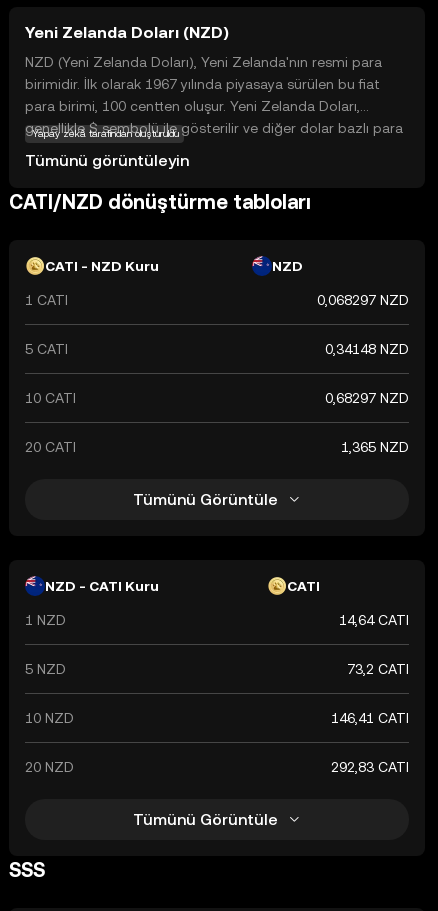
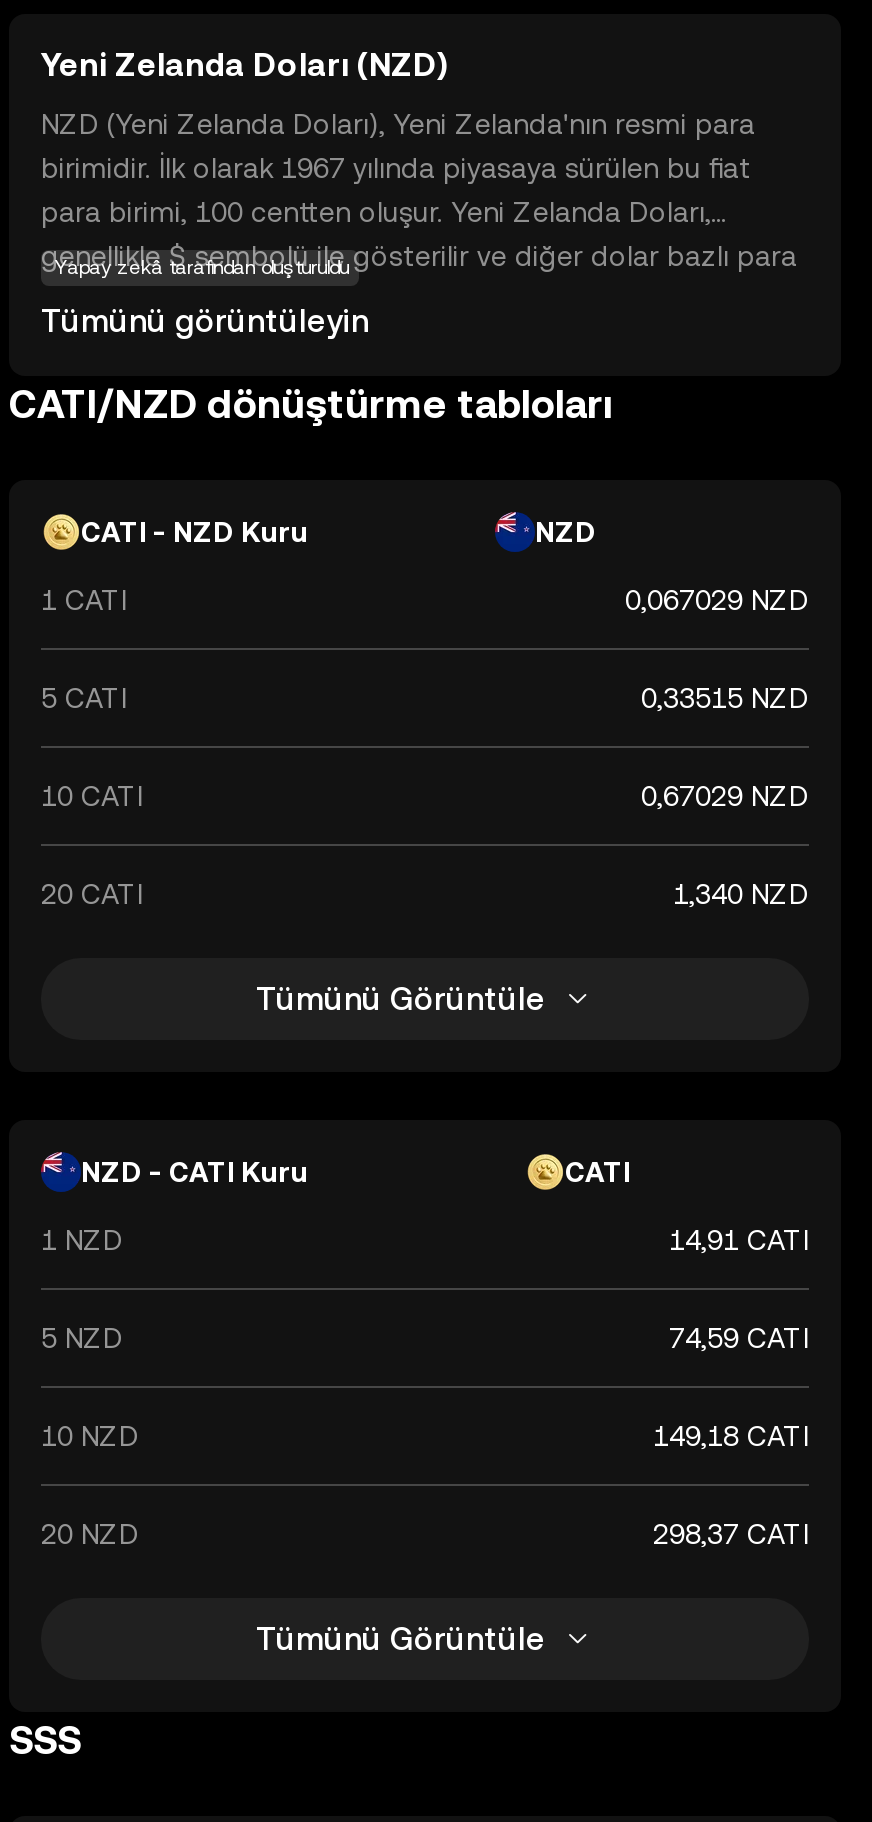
[317,292,409,308] 0,068297 NZD -> [625,584,809,616] 0,067029 NZD
[325,341,409,357] 0,34148 NZD -> [641,682,809,714] 0,33515 NZD
[325,390,409,406] 0,68297 NZD -> [641,780,809,812] 0,67029 NZD
[341,439,409,455] 1,365 NZD -> [673,878,809,910] 1,340 NZD
[339,612,409,628] 14,64 CATI -> [669,1224,809,1256] 14,91 CATI
[347,661,409,677] 73,2 CATI -> [669,1322,809,1354] 74,59 CATI
[331,710,409,726] 146,41 CATI -> [653,1420,809,1452] 149,18 CATI
[331,759,409,775] 292,83 CATI -> [653,1518,809,1550] 298,37 CATI

